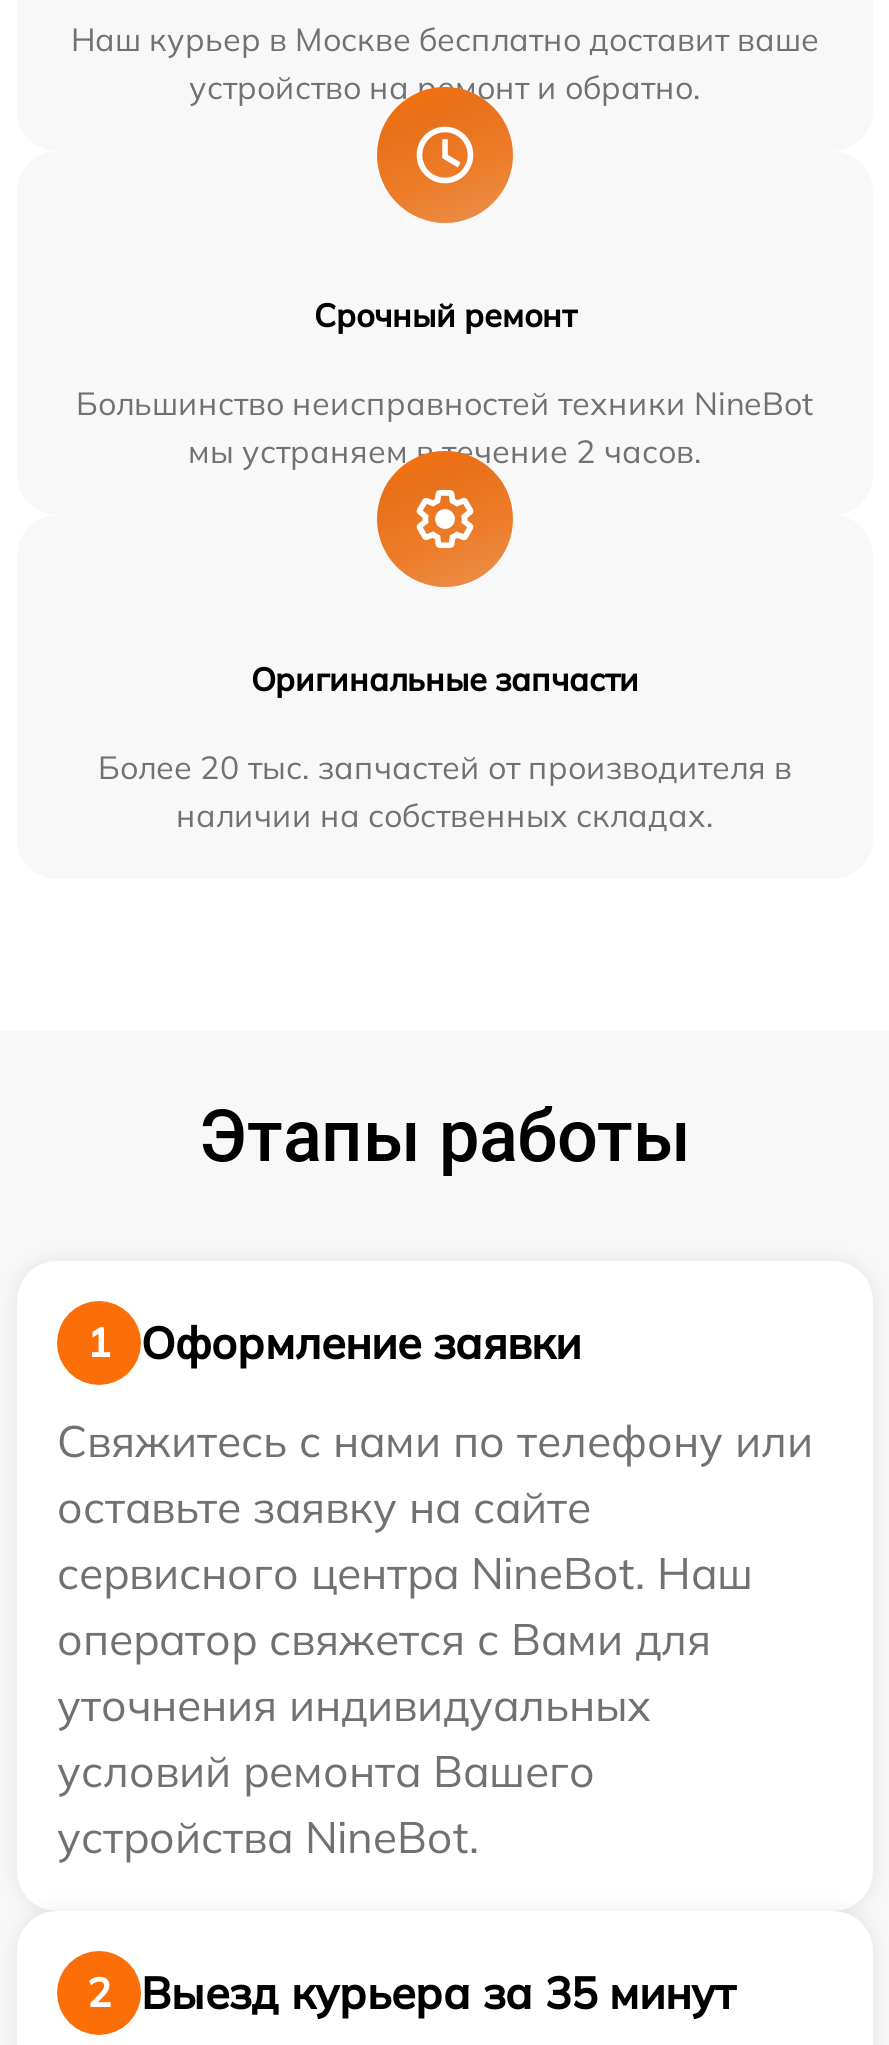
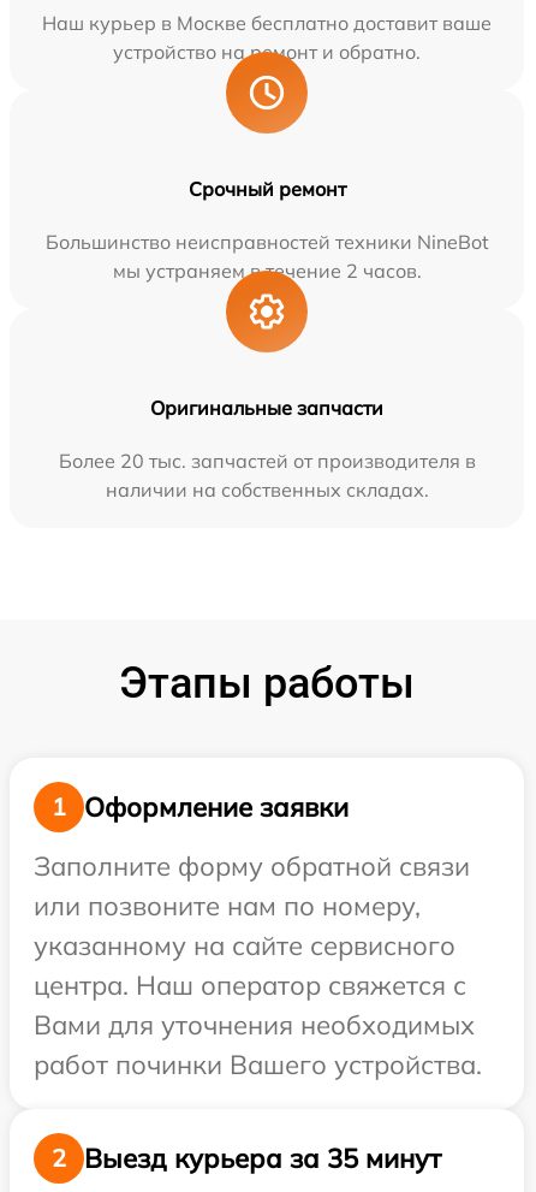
[57,1414,813,1866] Свяжитесь с нами по телефону или | оставьте заявку на сайте | сервисного центра NineBot. Наш | оператор свяжется с Вами для | уточнения индивидуальных | условий ремонта Вашего | устройства NineBot. -> [34,850,482,1082] Заполните форму обратной связи | или позвоните нам по номеру, | указанному на сайте сервисного | центра. Наш оператор свяжется с | Вами для уточнения необходимых | работ починки Вашего устройства.

